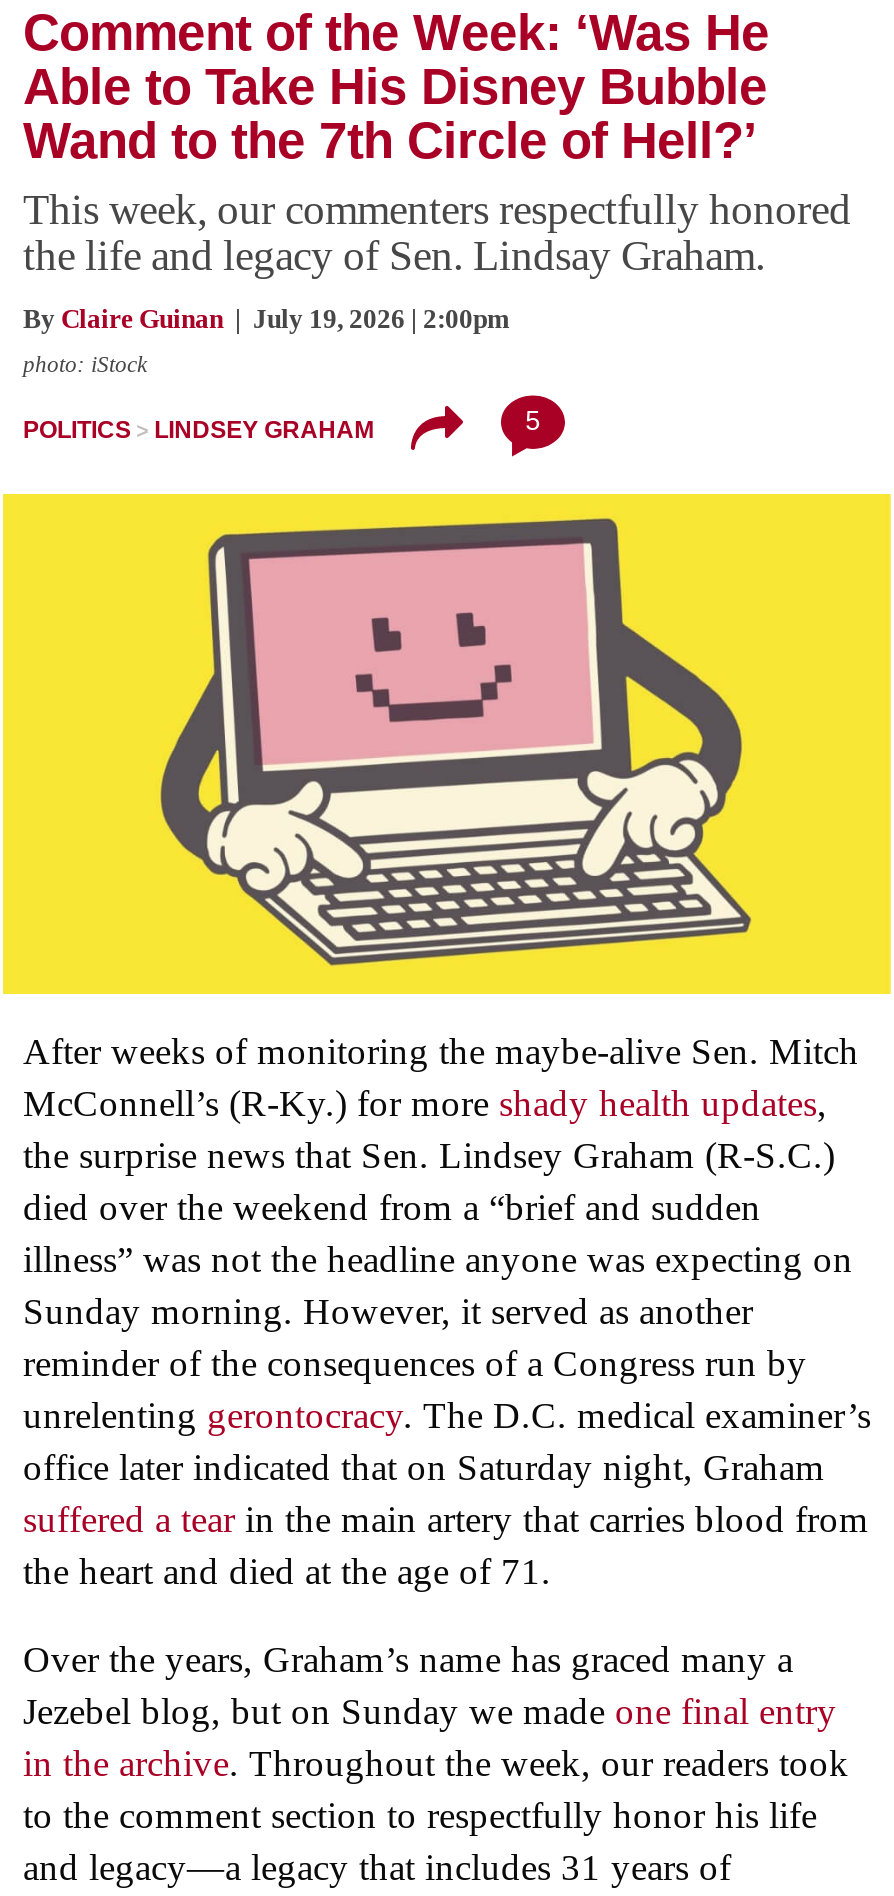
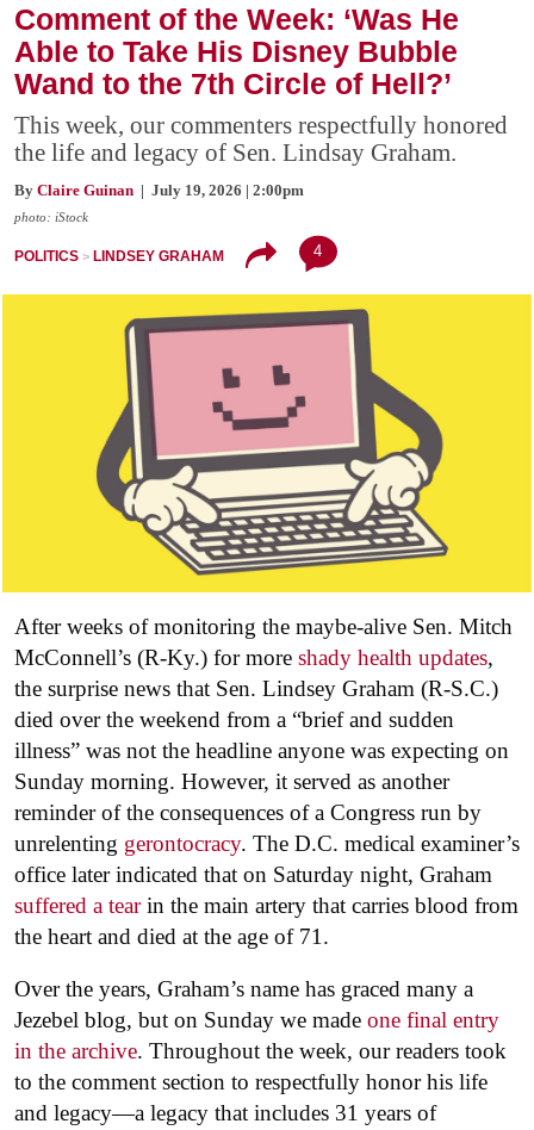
[525,406,539,436] 5 -> [314,242,322,260] 4

